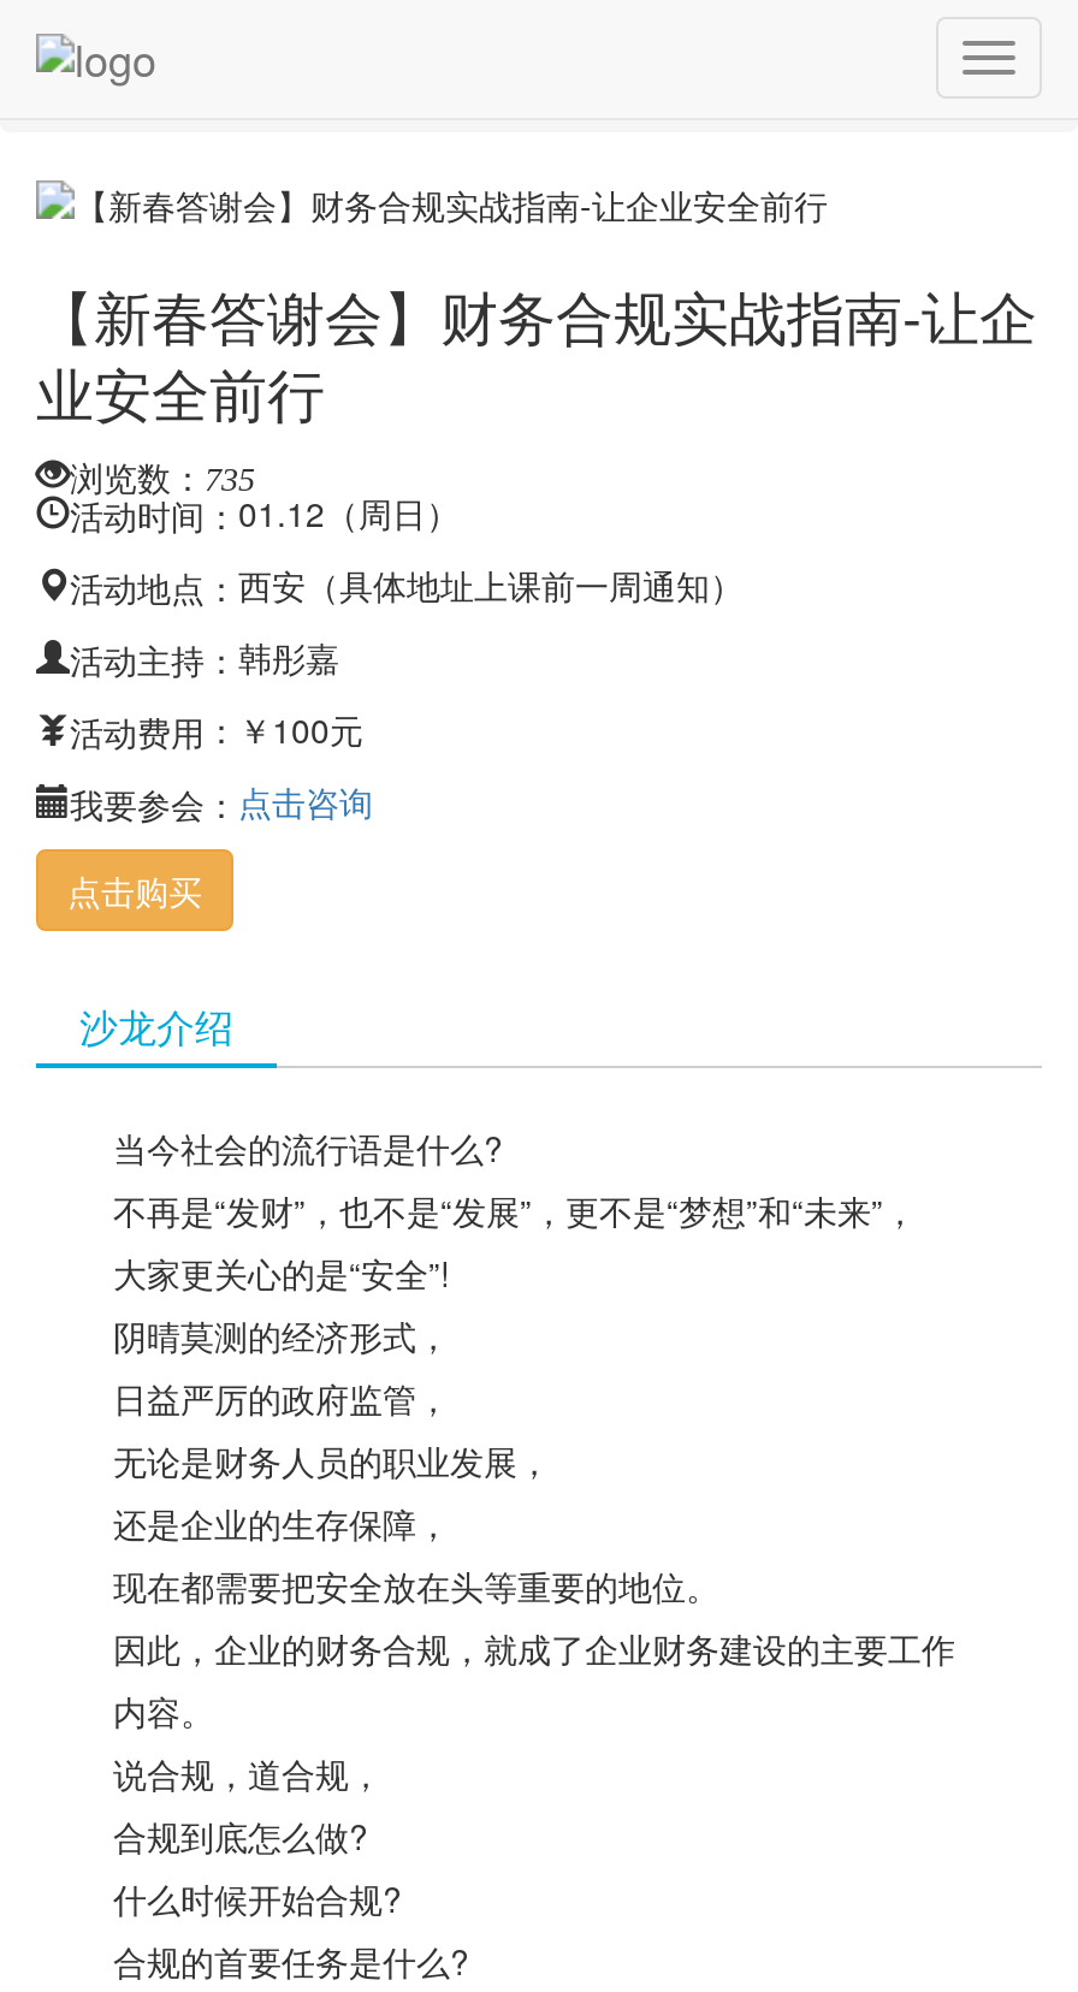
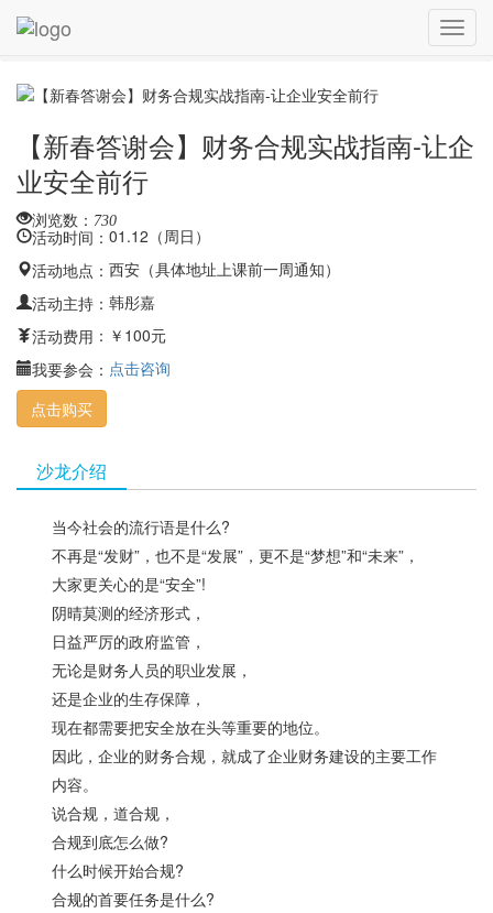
[70,455,255,493] 浏览数：735 -> [32,209,117,227] 浏览数：730

